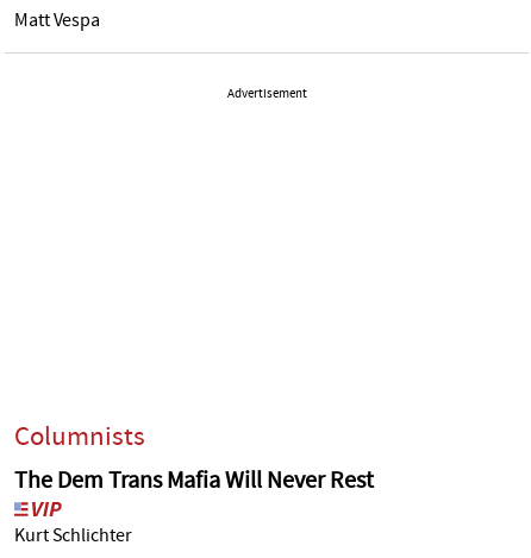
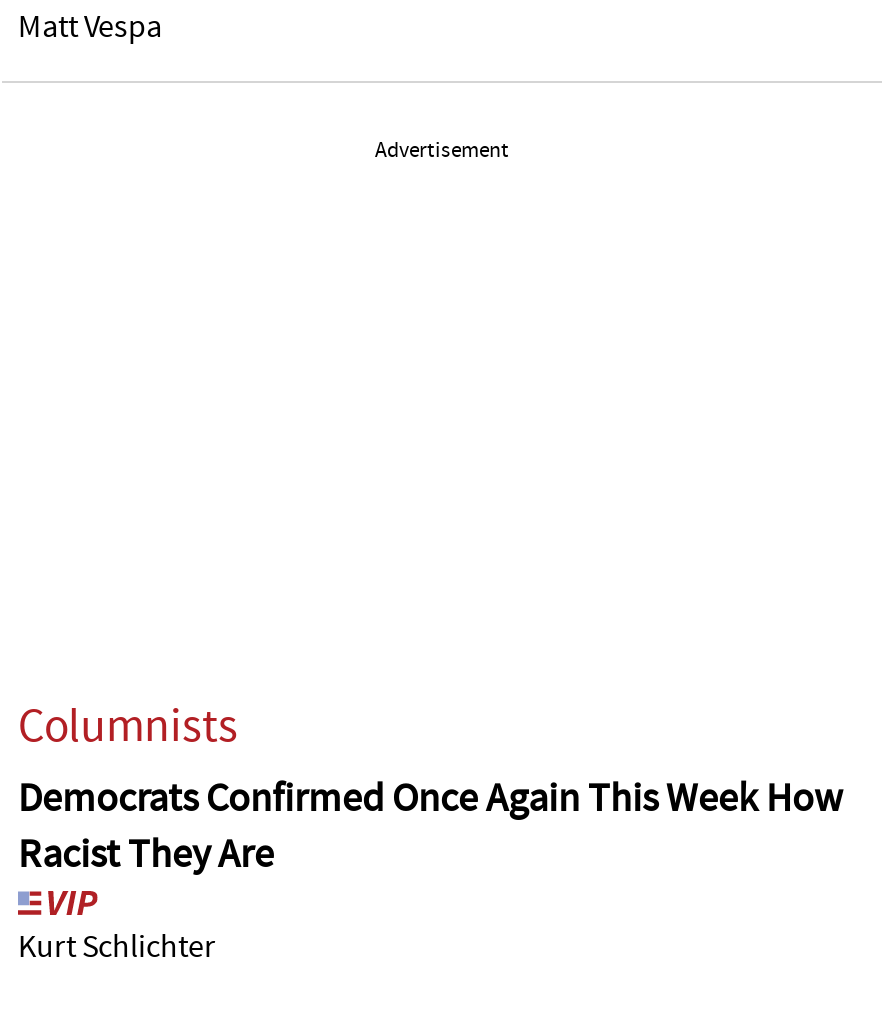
[14,470,374,494] The Dem Trans Mafia Will Never Rest -> [18,781,842,877] Democrats Confirmed Once Again This Week How | Racist They Are

